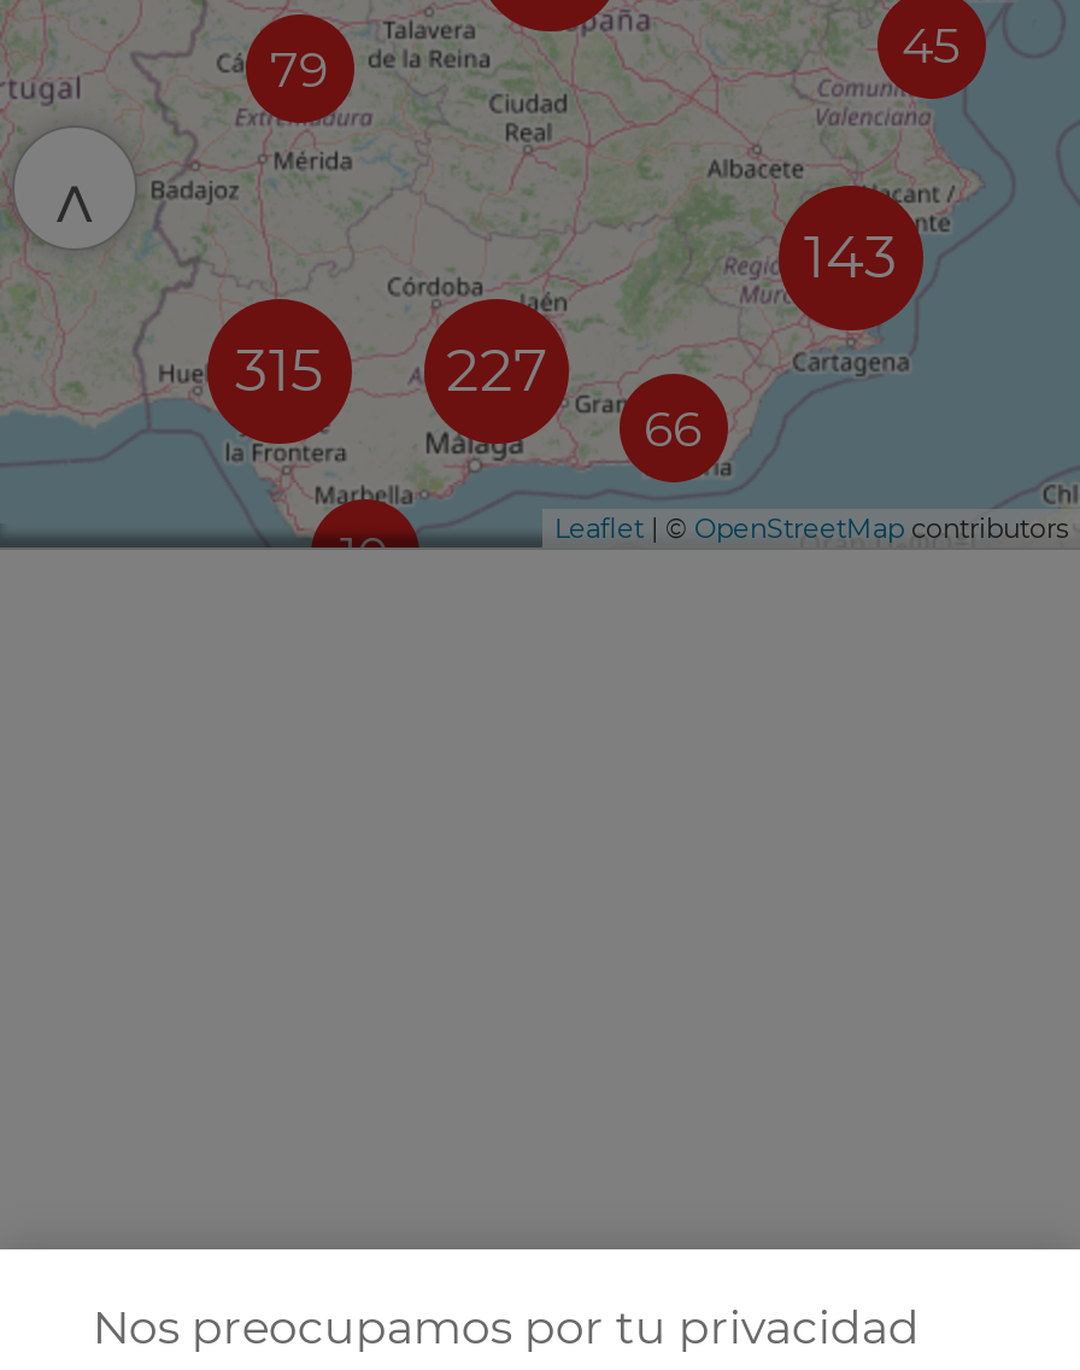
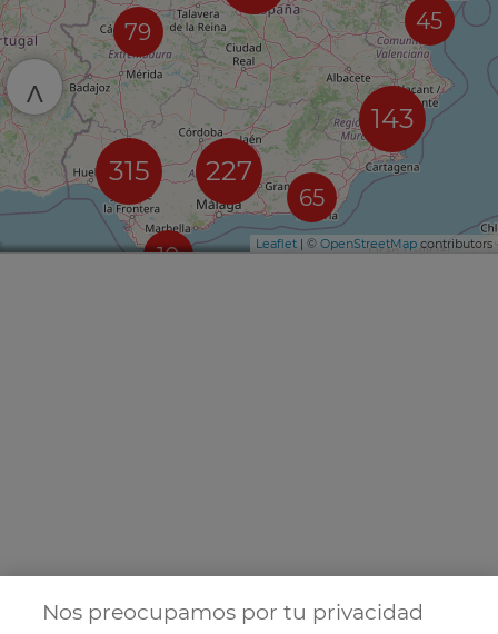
[644,400,702,458] 66 -> [298,185,324,211] 65

